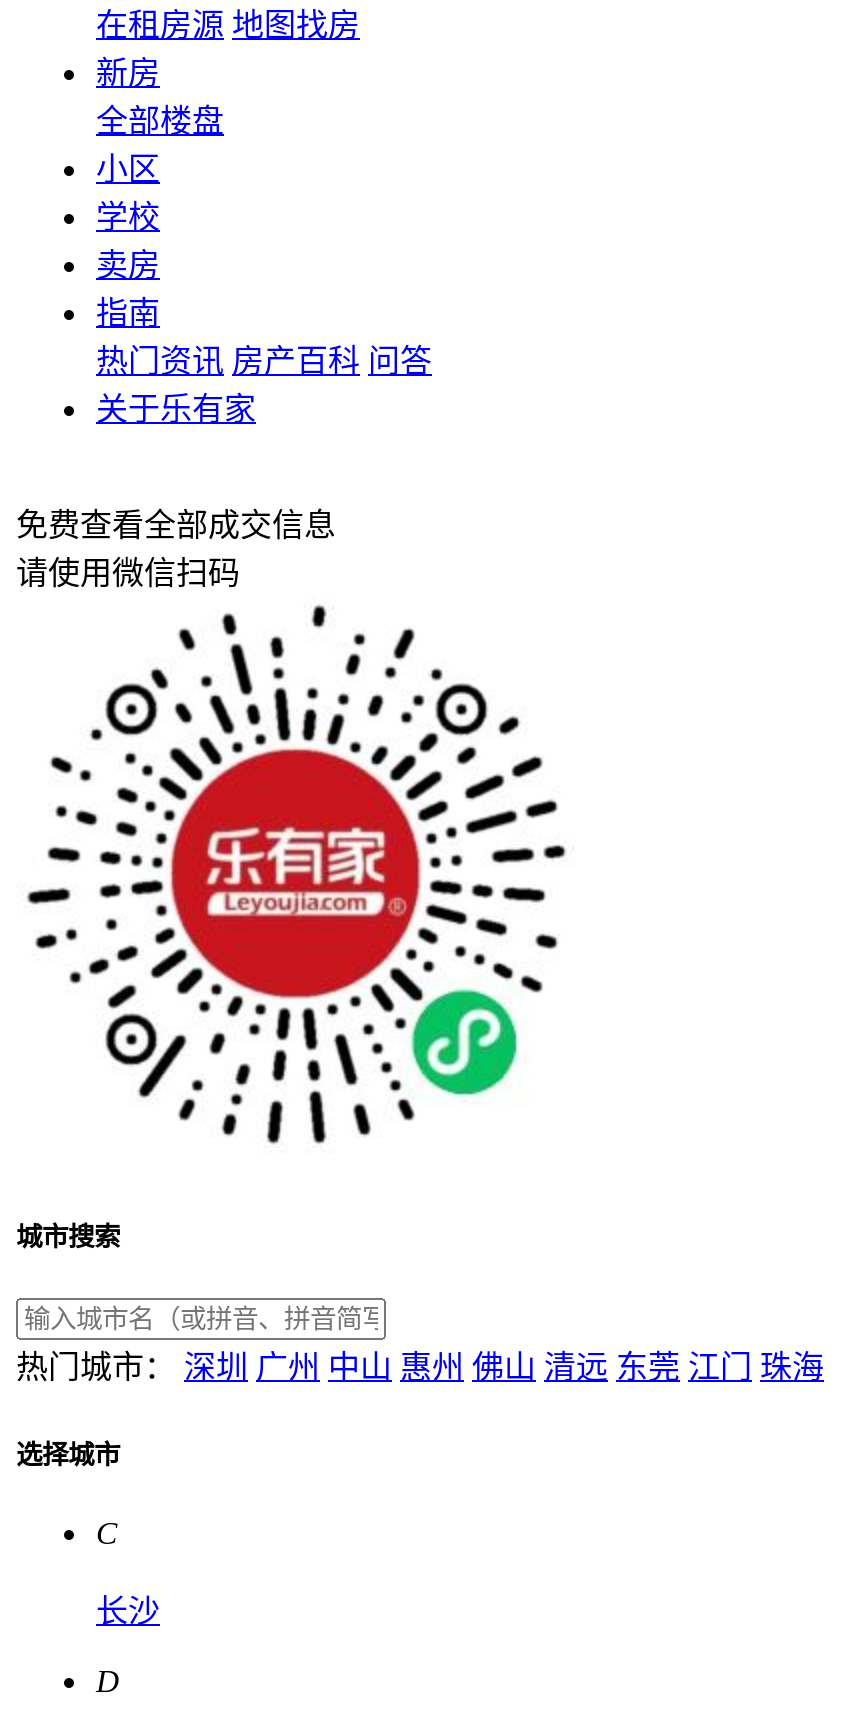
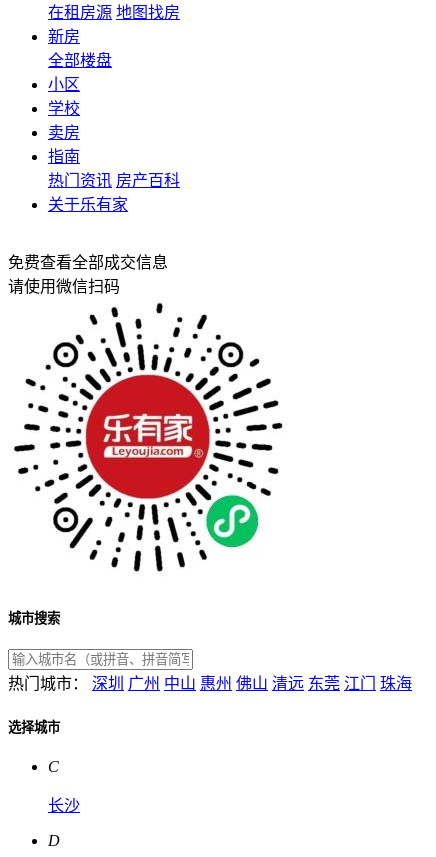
[96,344,432,378] 热门资讯 房产百科 问答 -> [48,172,180,189] 热门资讯 房产百科

